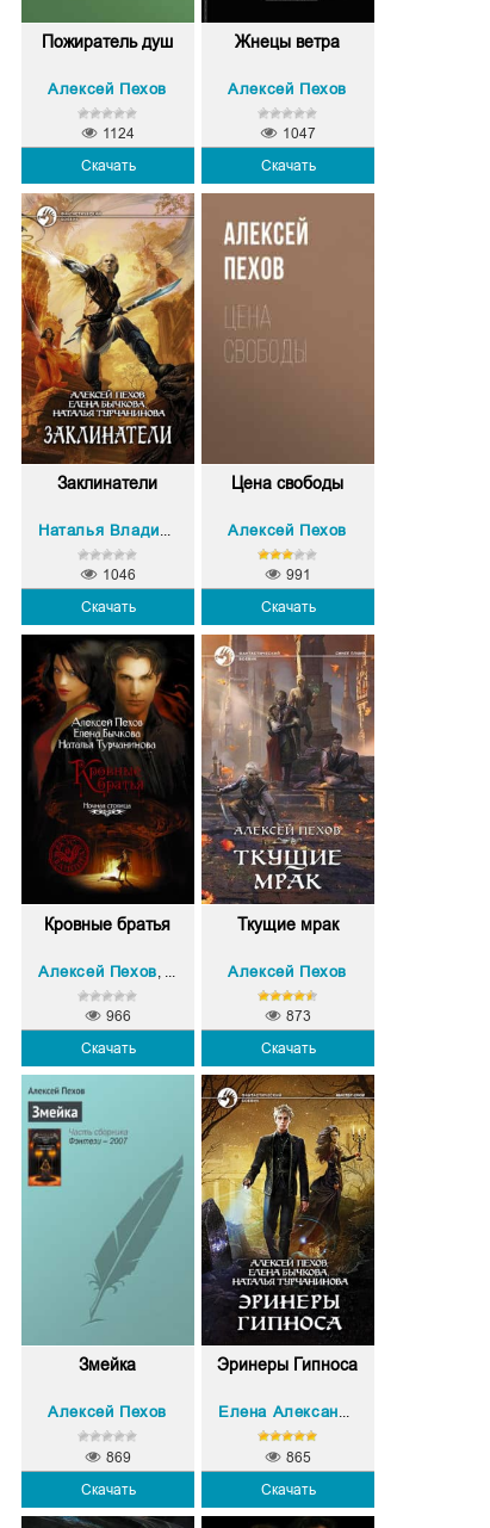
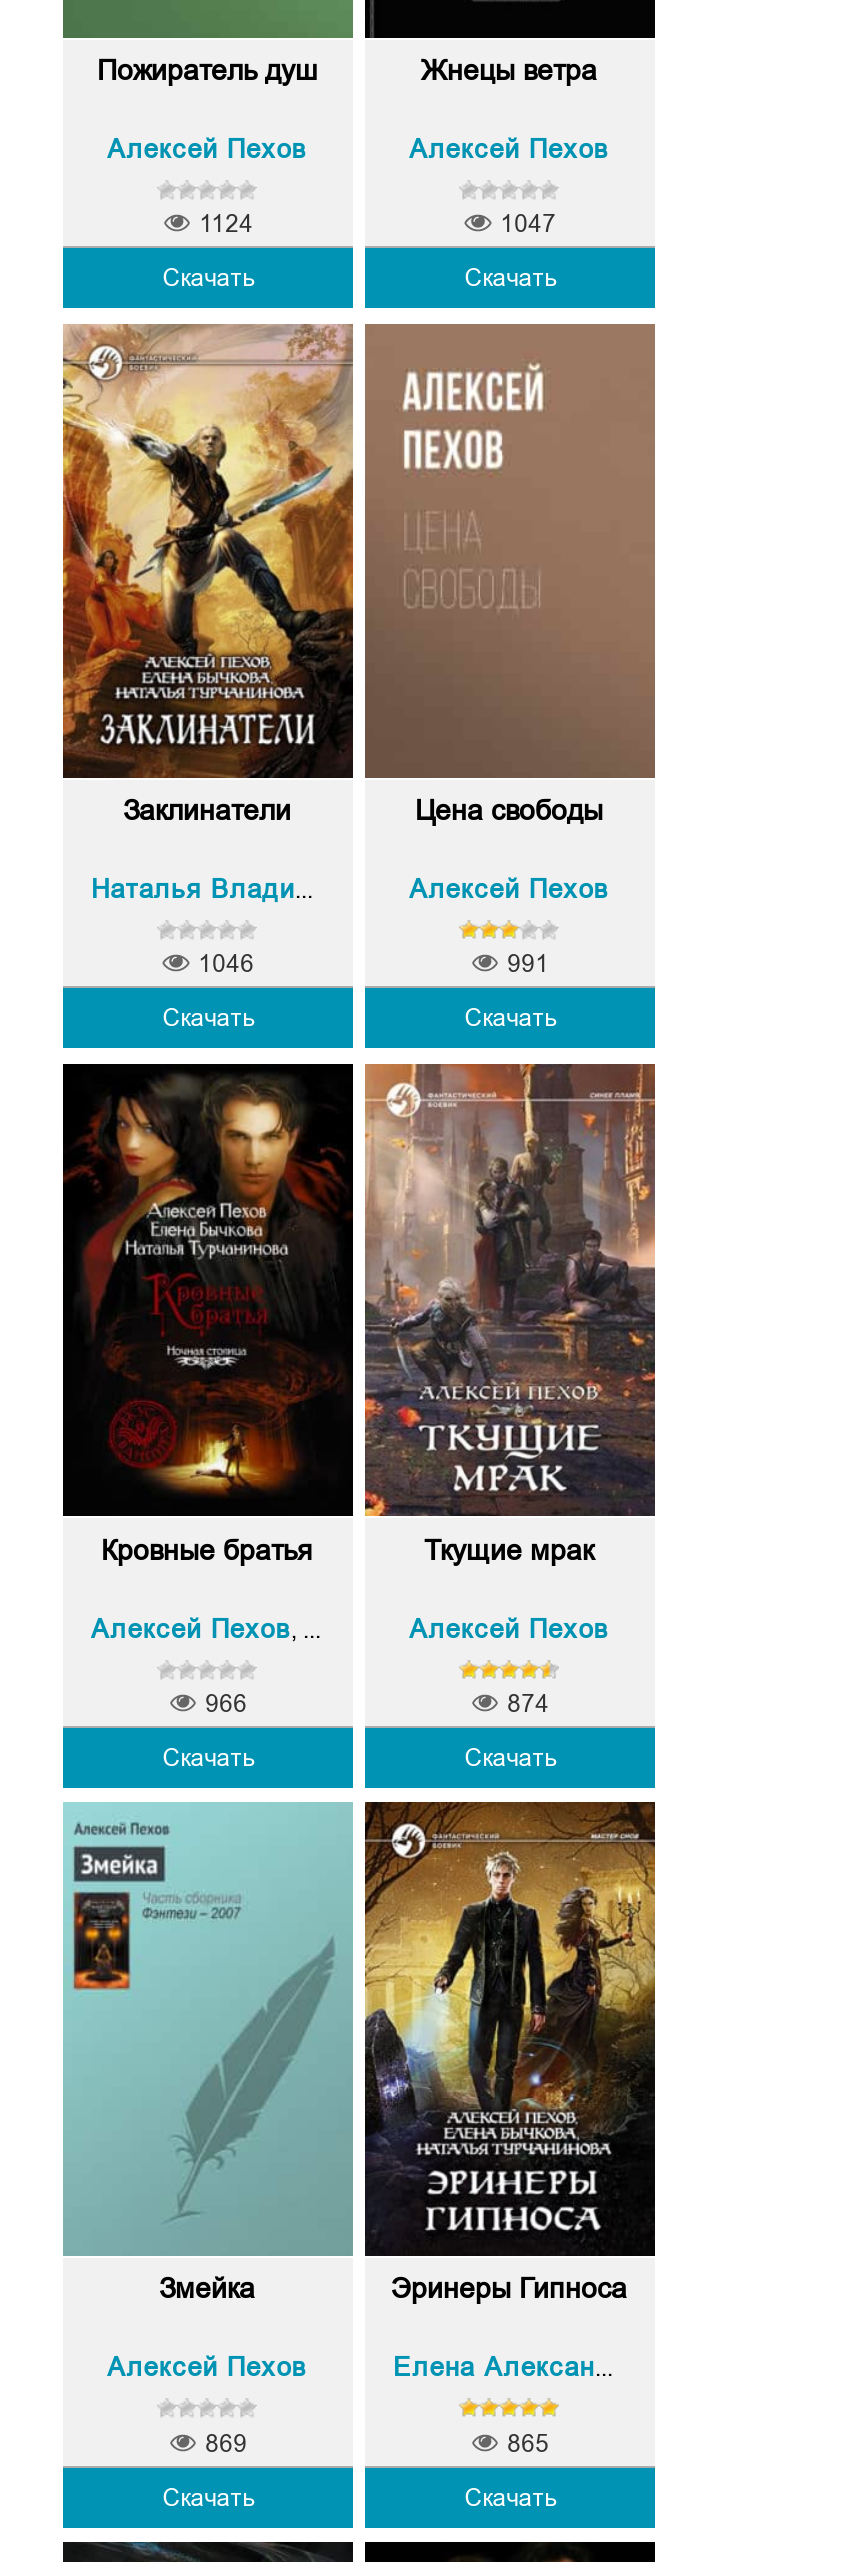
[286,1008,311,1025] 873 -> [507,1690,549,1718] 874

